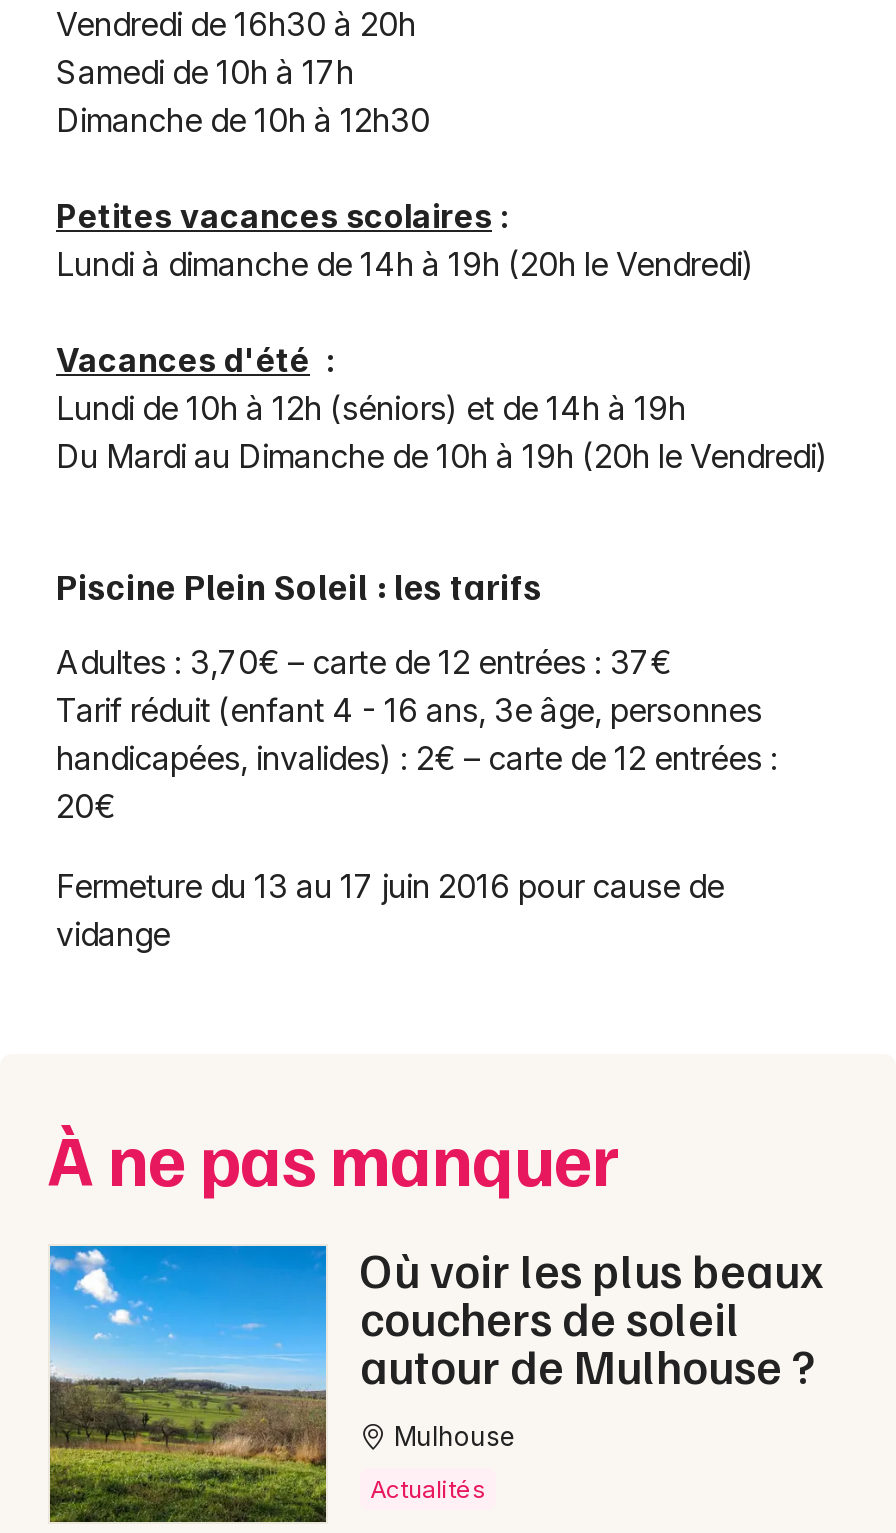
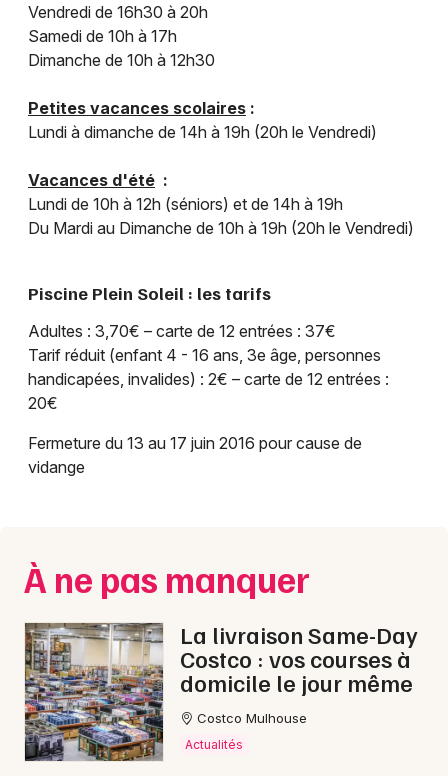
[48,1239,824,1524] [image] | Où voir les plus beaux | couchers de soleil | autour de Mulhouse ? | Mulhouse -> [24,619,418,762] [image] | La livraison Same-Day | Costco : vos courses à | domicile le jour même | Costco Mulhouse

